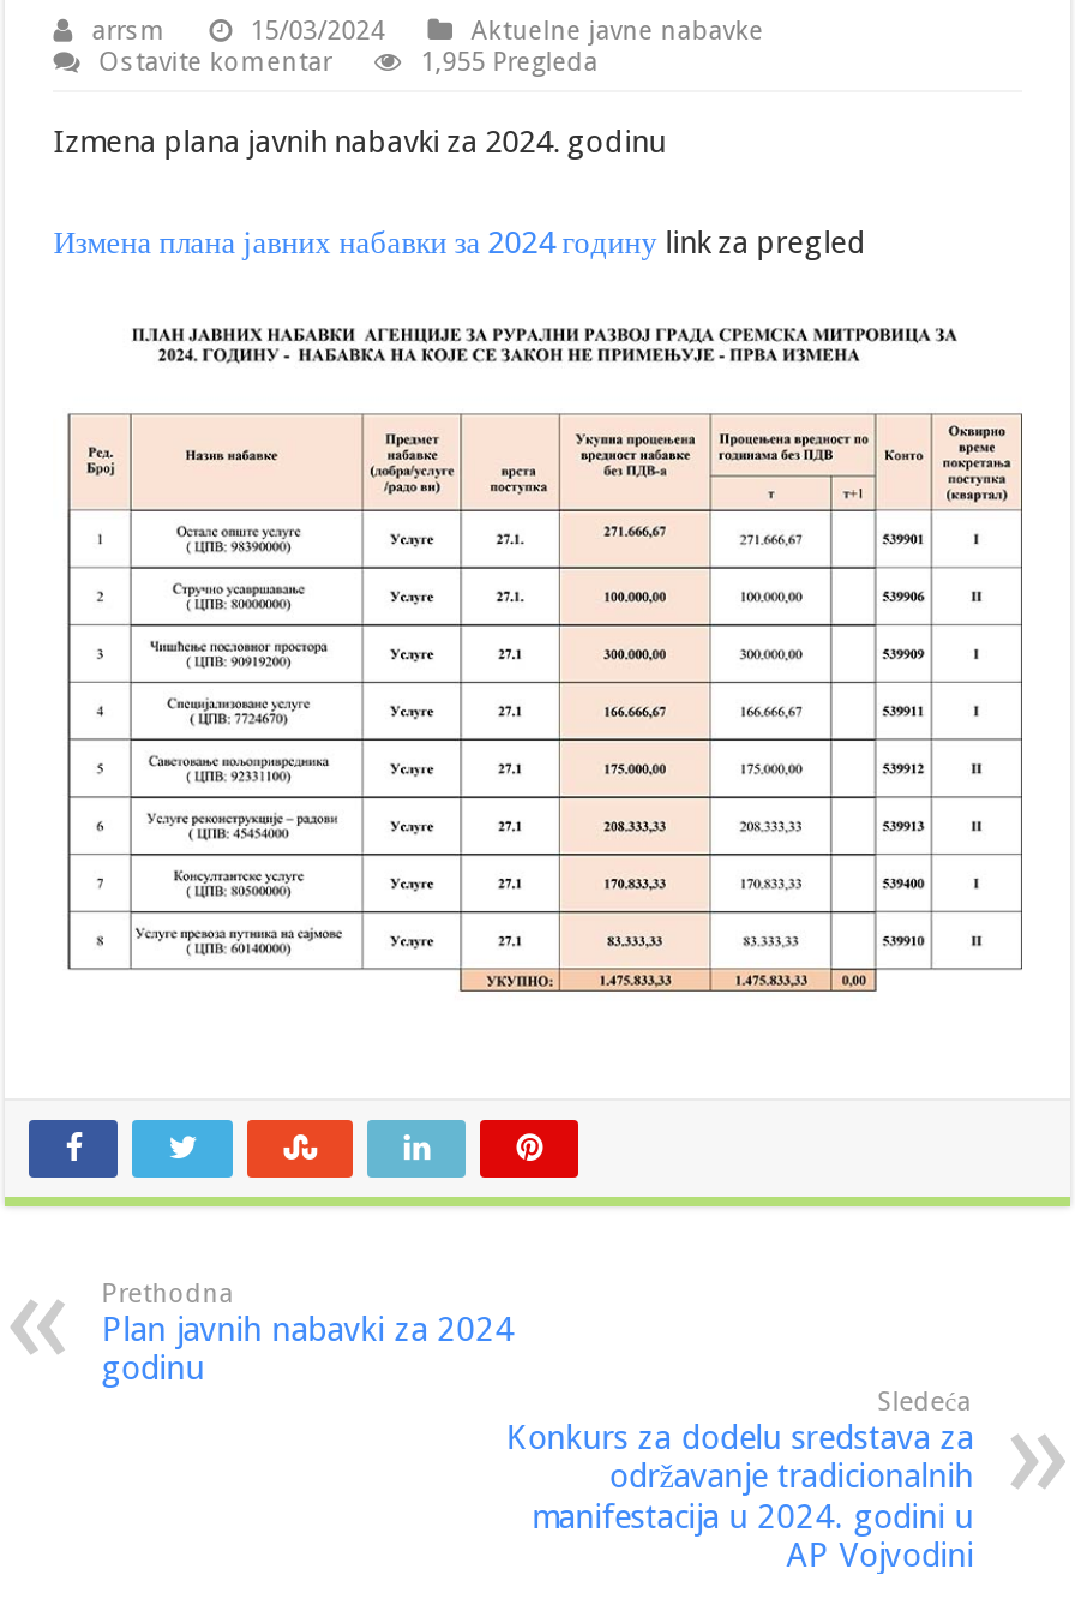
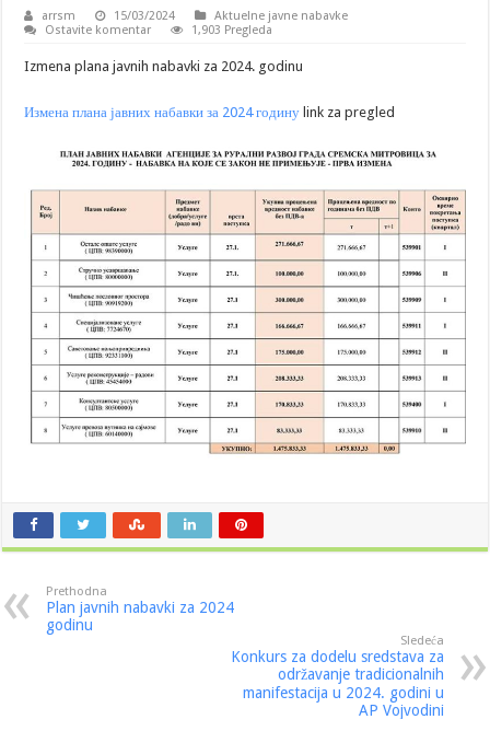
[420,47,598,78] 1,955 Pregleda -> [192,23,273,37] 1,903 Pregleda

